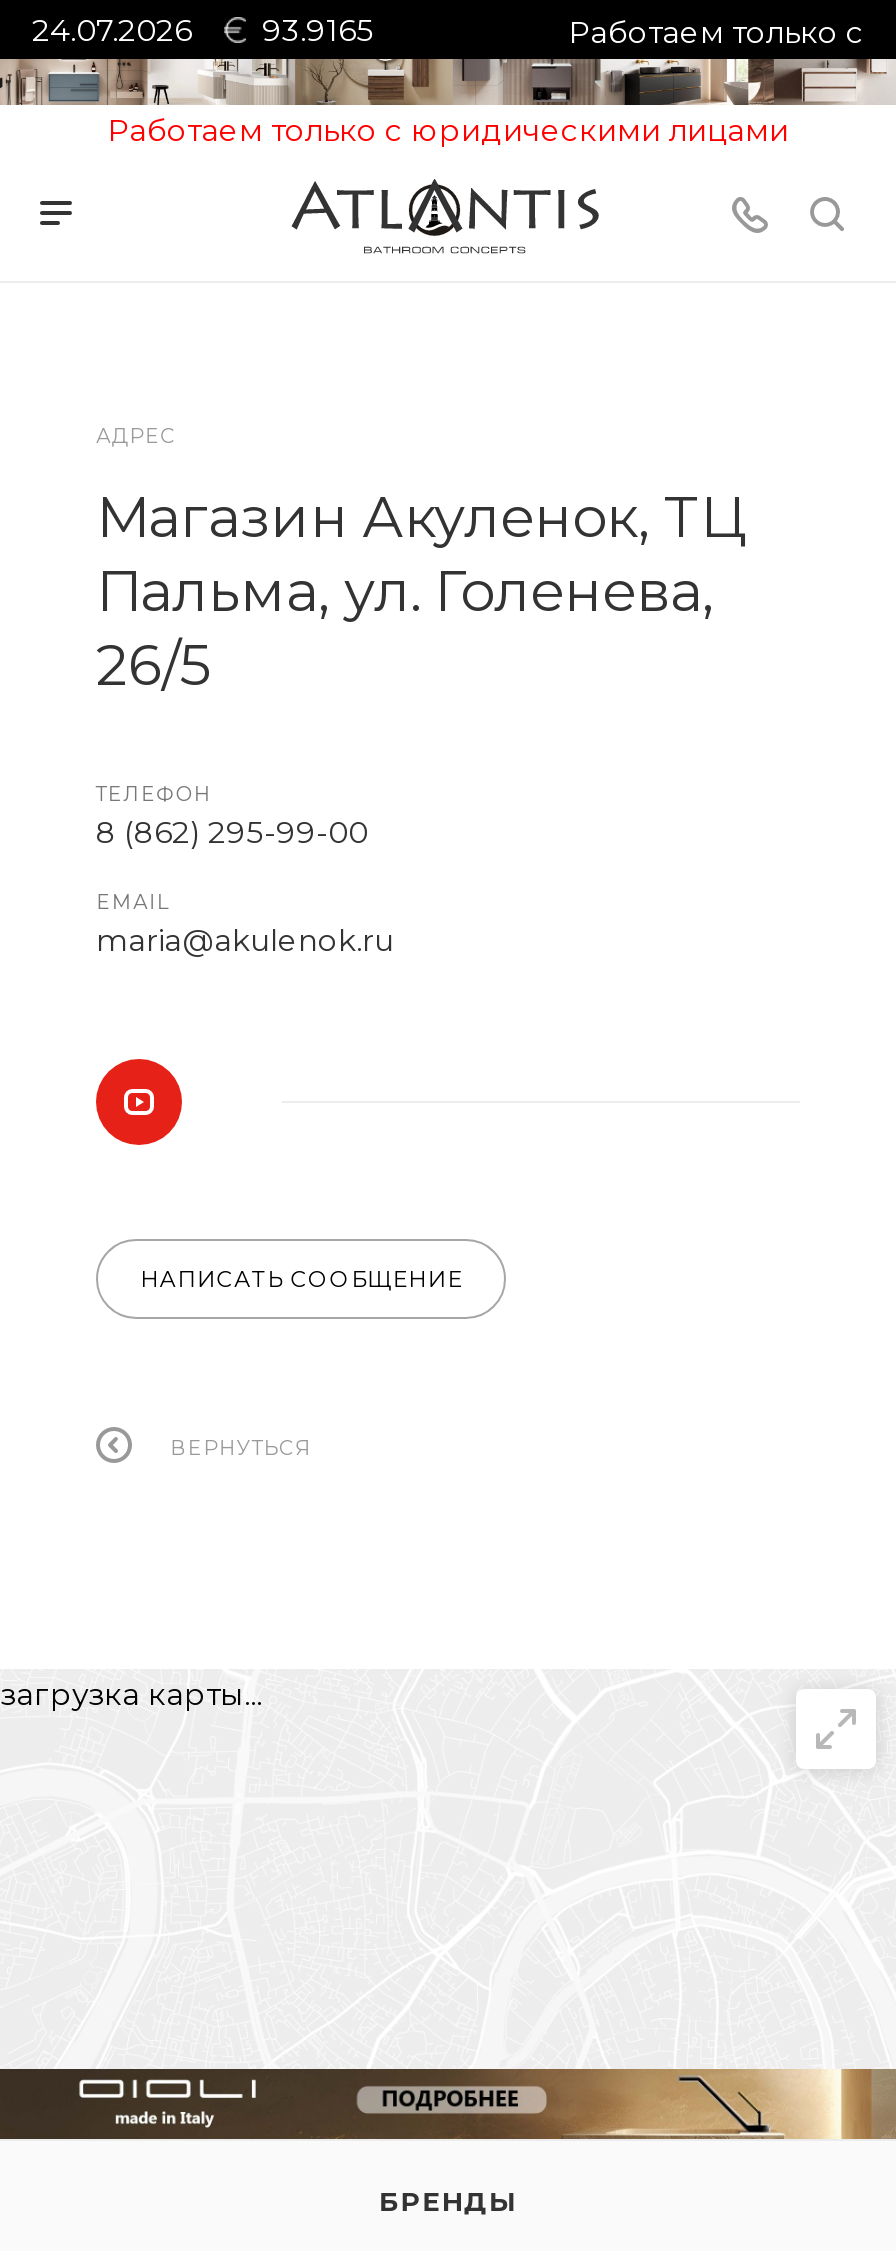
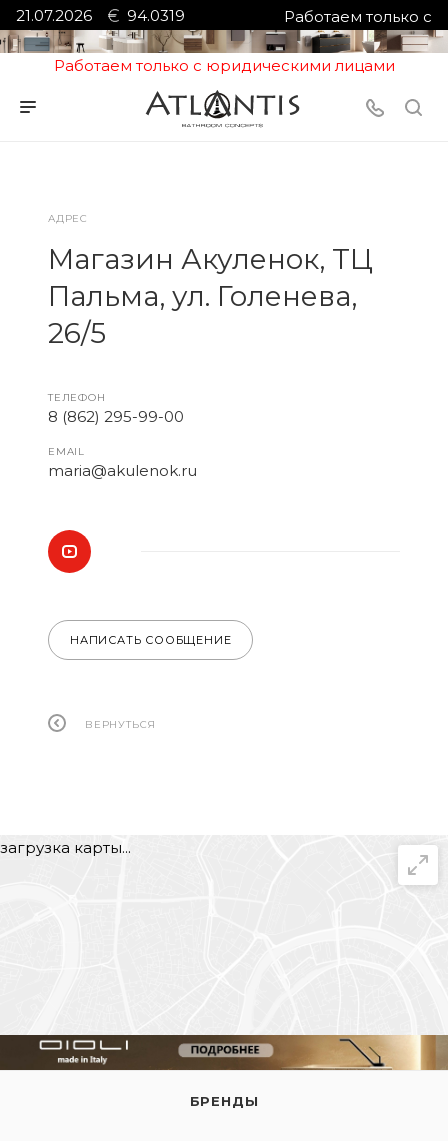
[32,10,192,48] 24.07.2026 -> [16,5,92,24] 21.07.2026
[262,10,374,48] 93.9165 -> [127,5,185,24] 94.0319

